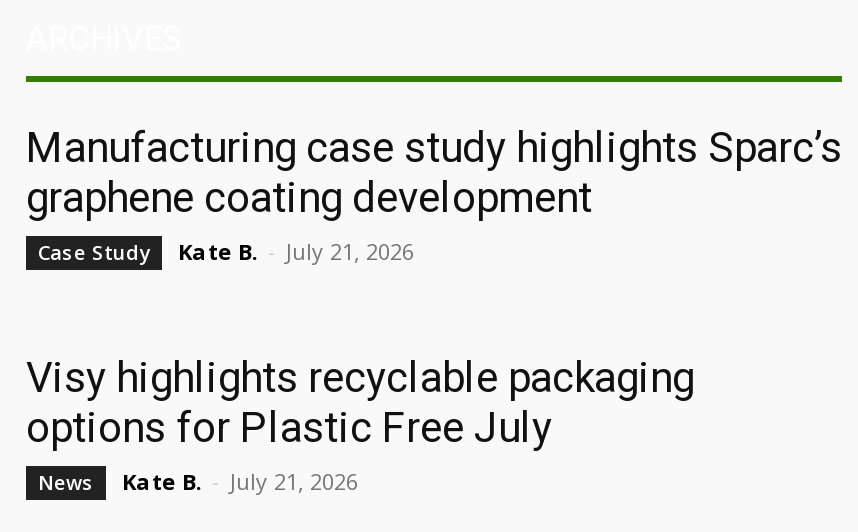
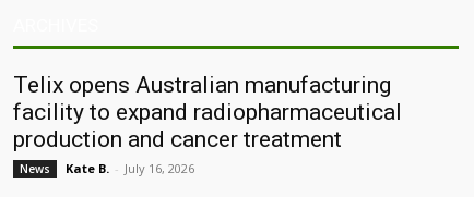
[26,124,842,452] Manufacturing case study highlights Sparc’s | graphene coating development | Case Study | Kate B. - July 21, 2026 | Visy highlights recyclable packaging | options for Plastic Free July -> [13,72,402,152] Telix opens Australian manufacturing | facility to expand radiopharmaceutical | production and cancer treatment
[38,466,358,496] News Kate B. - July 21, 2026 -> [20,160,194,176] News Kate B. - July 16, 2026

